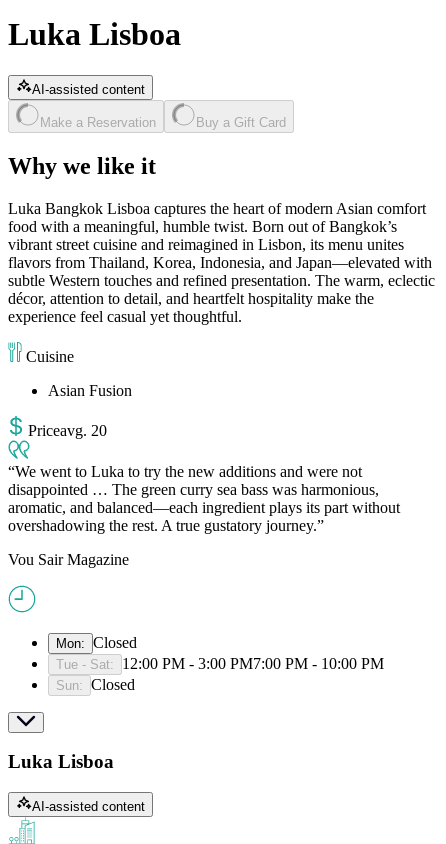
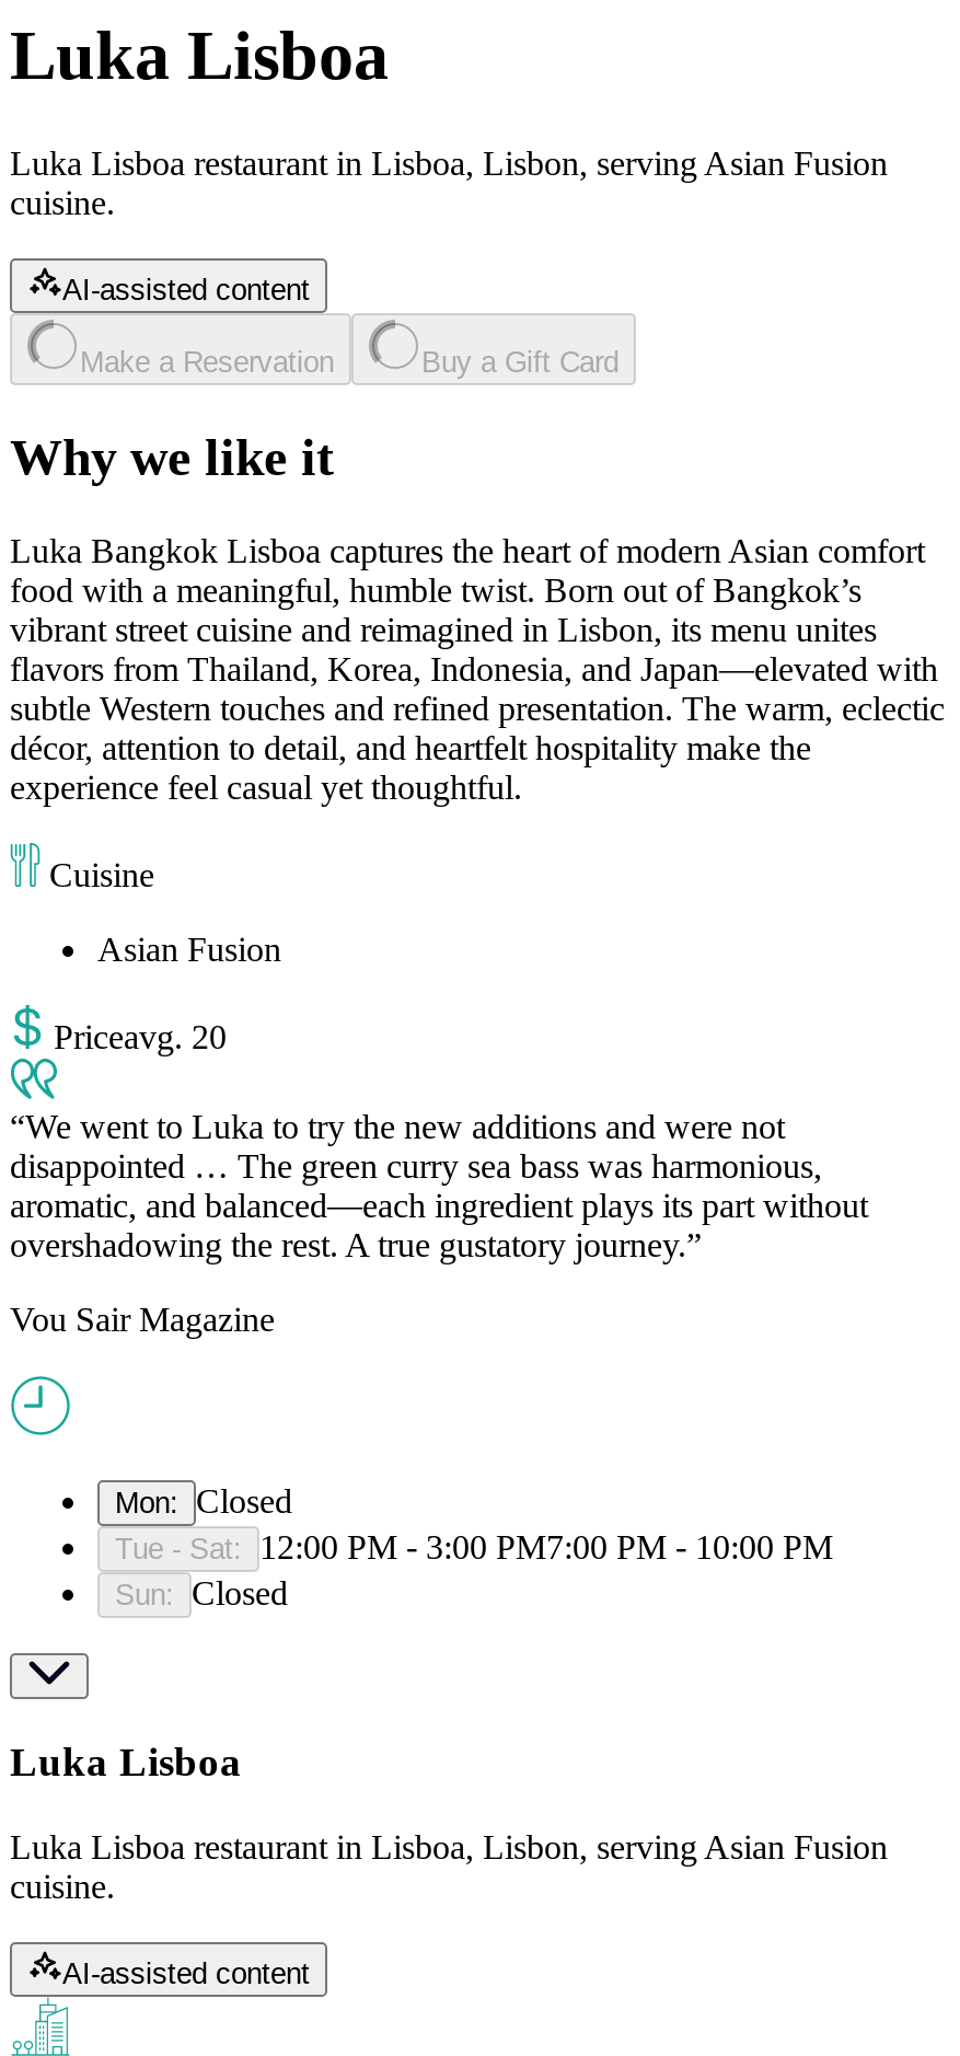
none -> [10,144,888,221] Luka Lisboa restaurant in Lisboa, Lisbon, serving Asian Fusion | cuisine.
none -> [10,1829,888,1905] Luka Lisboa restaurant in Lisboa, Lisbon, serving Asian Fusion | cuisine.

